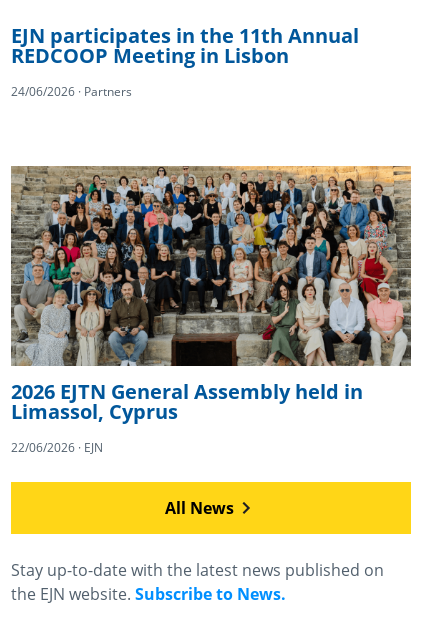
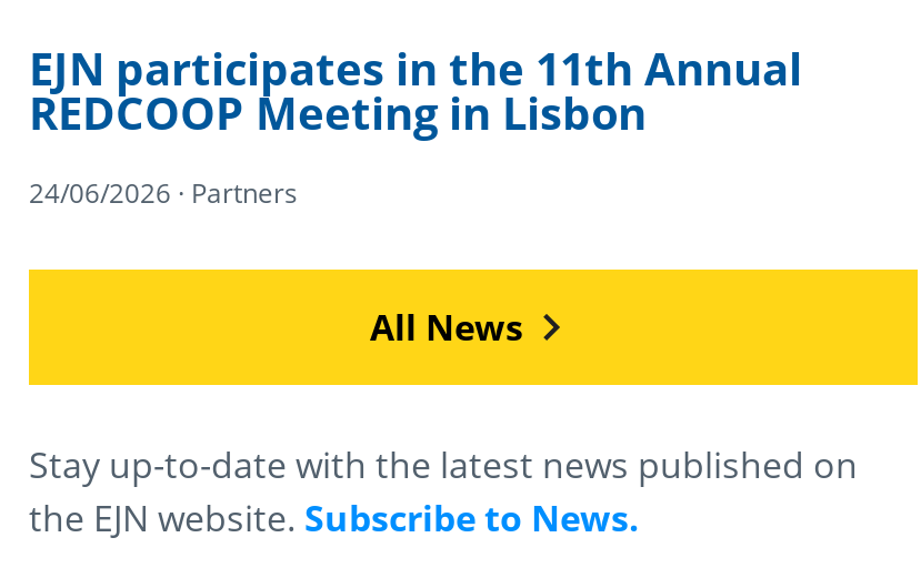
[10,165,412,456] [image] | 2026 EJTN General Assembly held in | Limassol, Cyprus | 22/06/2026 · EJN -> none

